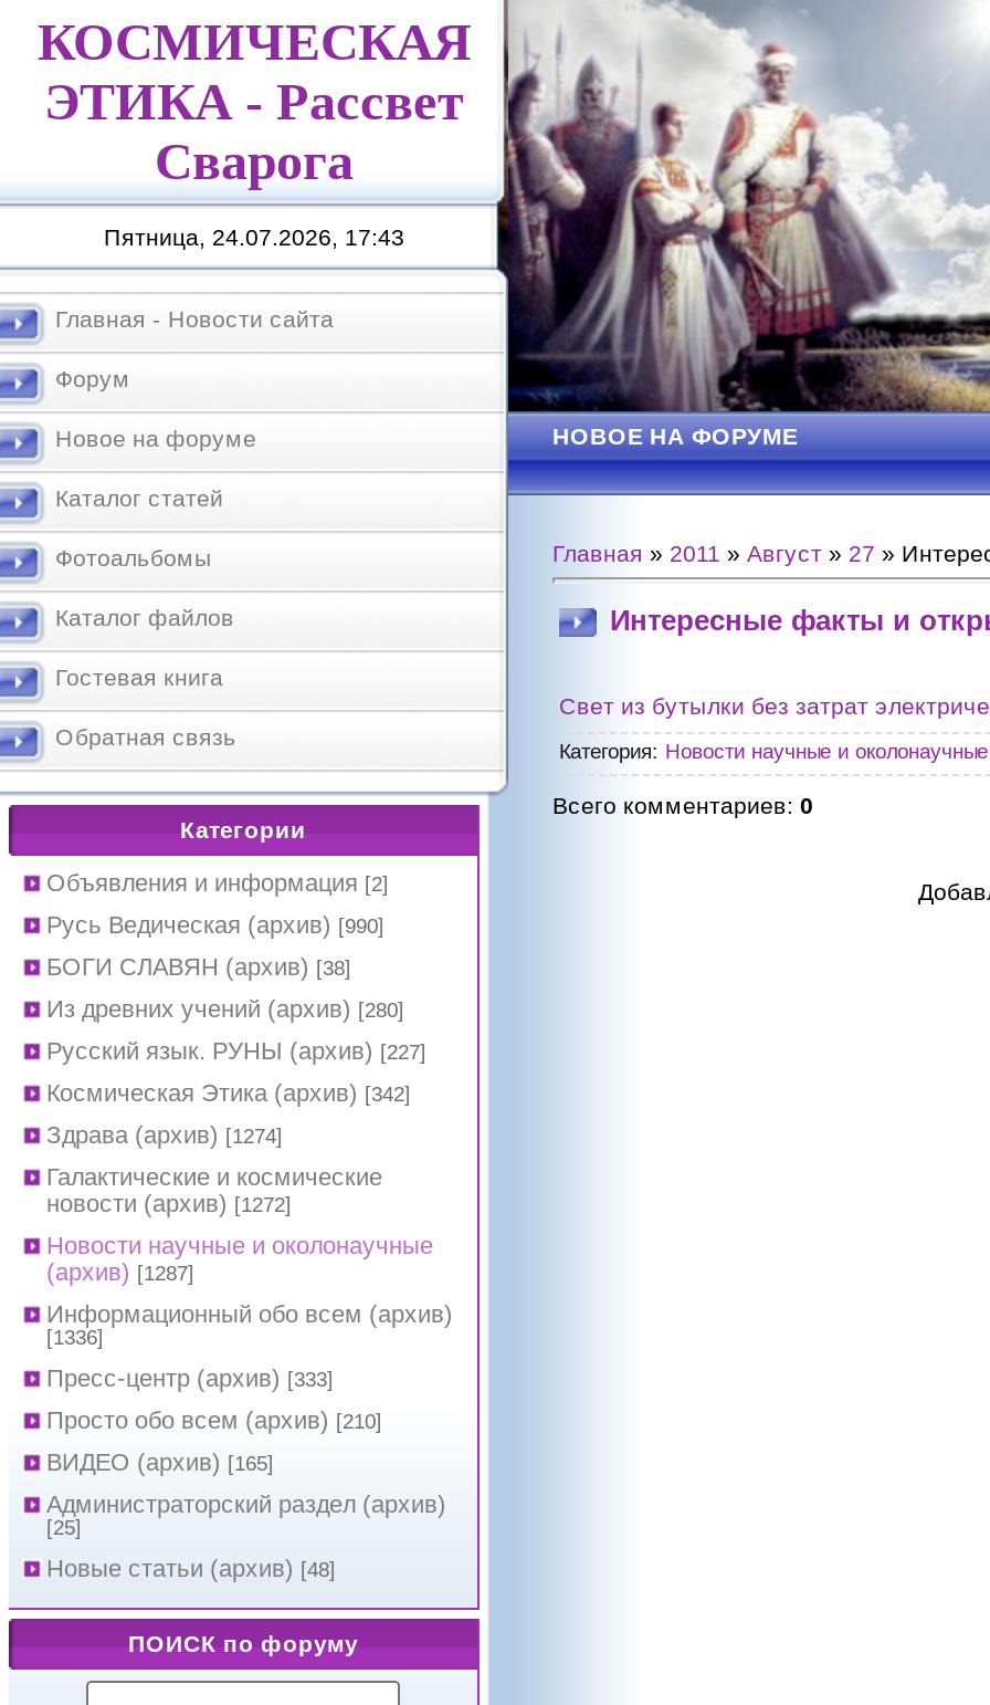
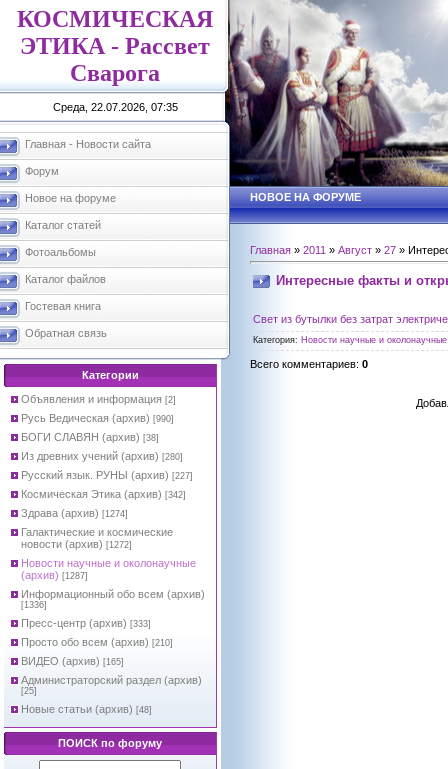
[104,223,404,250] Пятница, 24.07.2026, 17:43 -> [52,101,177,113] Среда, 22.07.2026, 07:35

